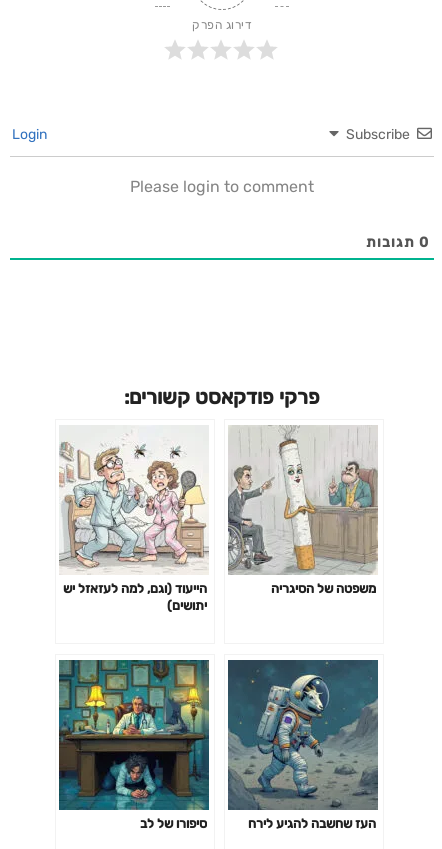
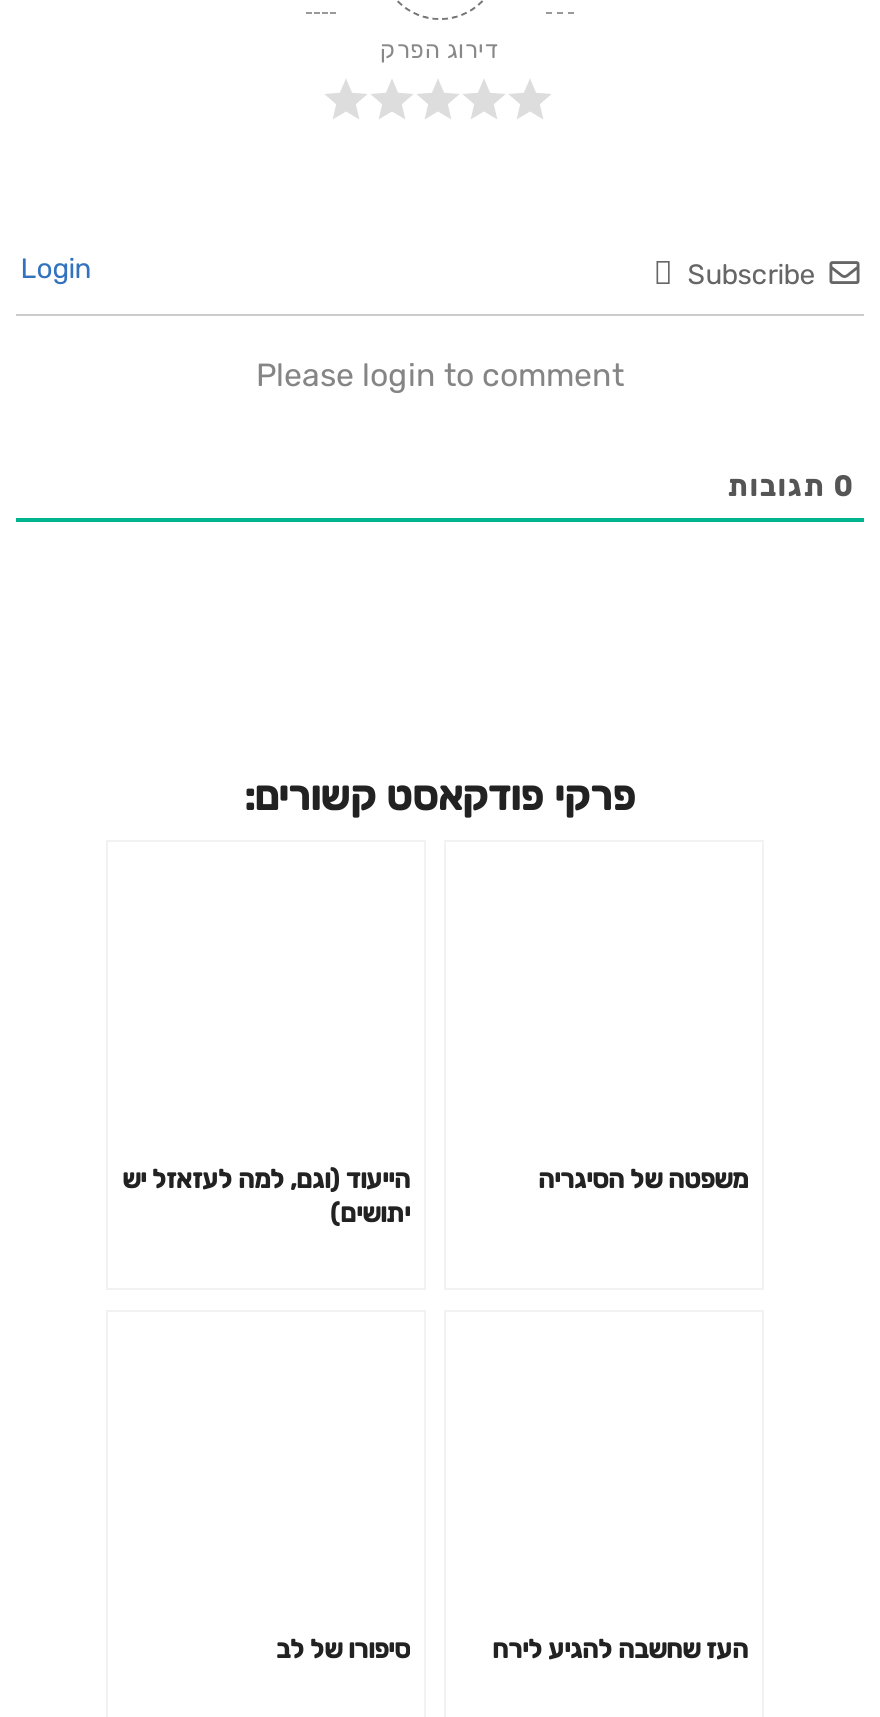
[227,425,379,575] [image] -> none
[58,431,209,574] [image] -> none
[58,659,210,811] [image] -> none
[227,659,379,811] [image] -> none

